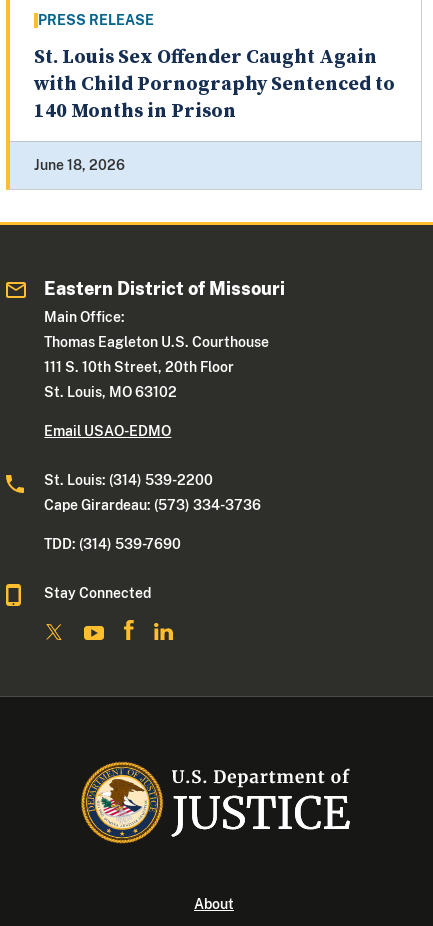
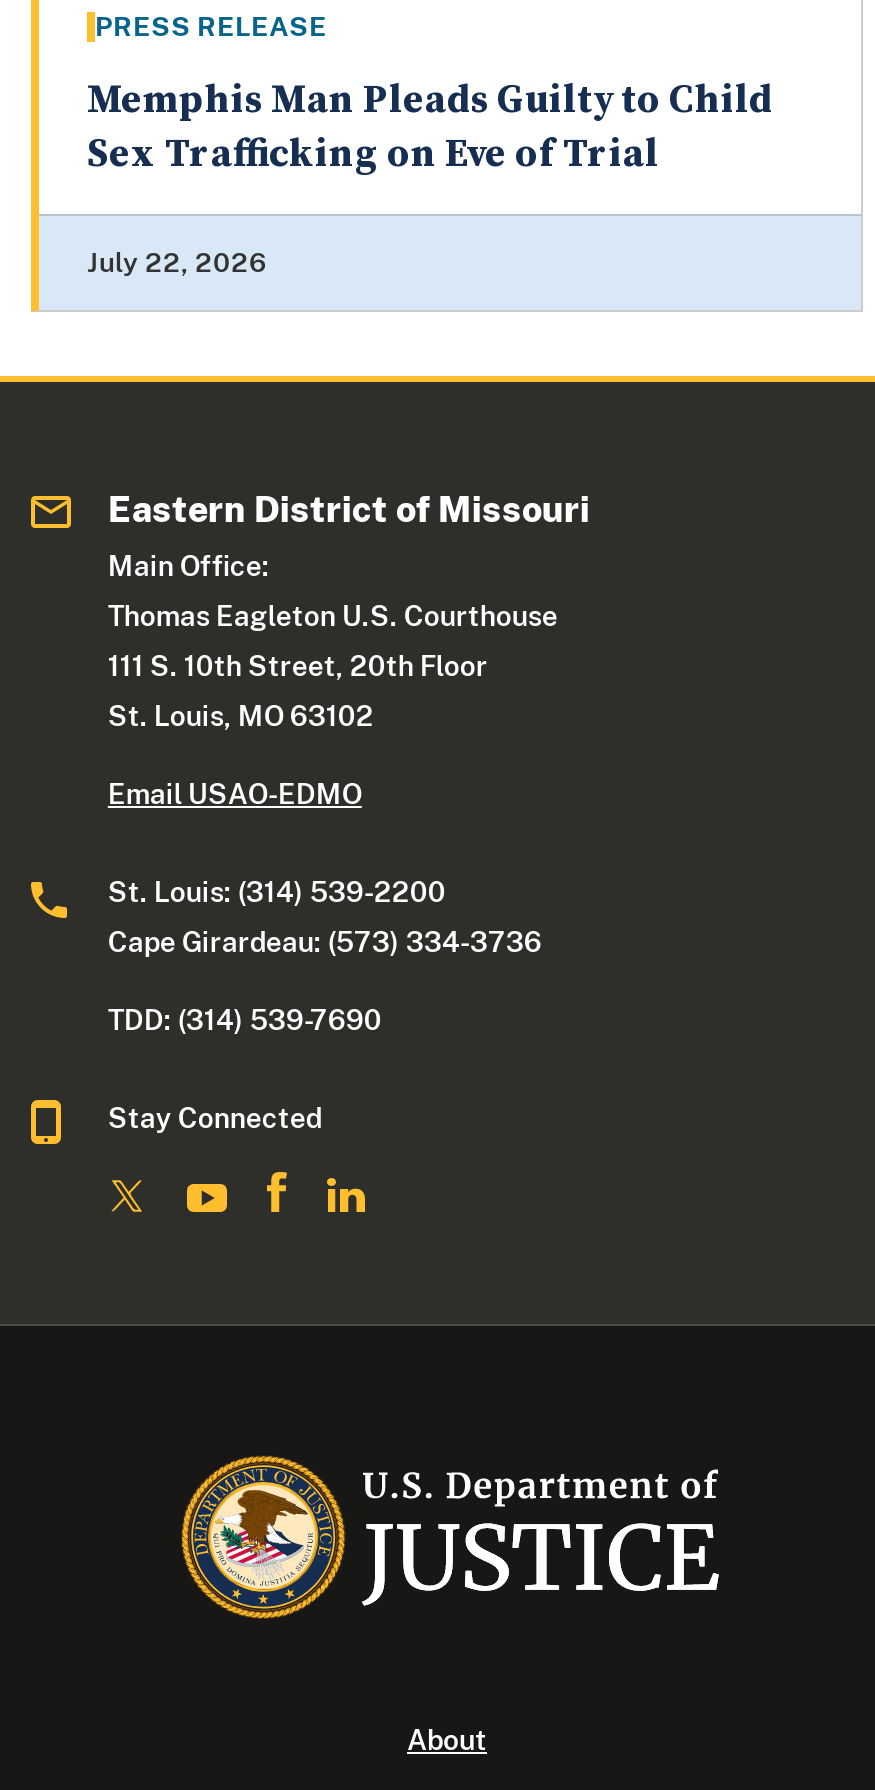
[34,45,395,124] St. Louis Sex Offender Caught Again | with Child Pornography Sentenced to | 140 Months in Prison -> [87,76,773,180] Memphis Man Pleads Guilty to Child | Sex Trafficking on Eve of Trial
[34,157,125,173] June 18, 2026 -> [87,246,267,278] July 22, 2026

